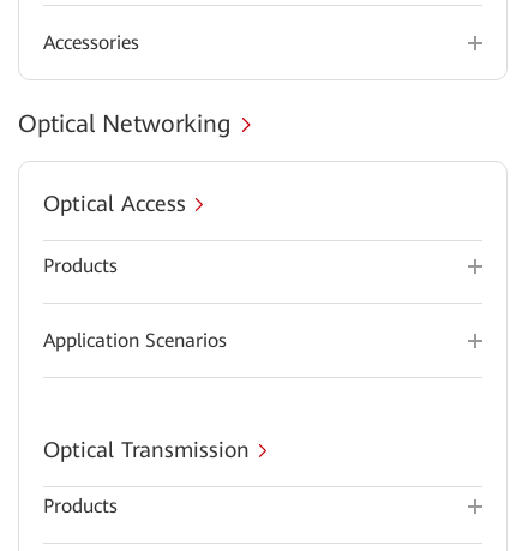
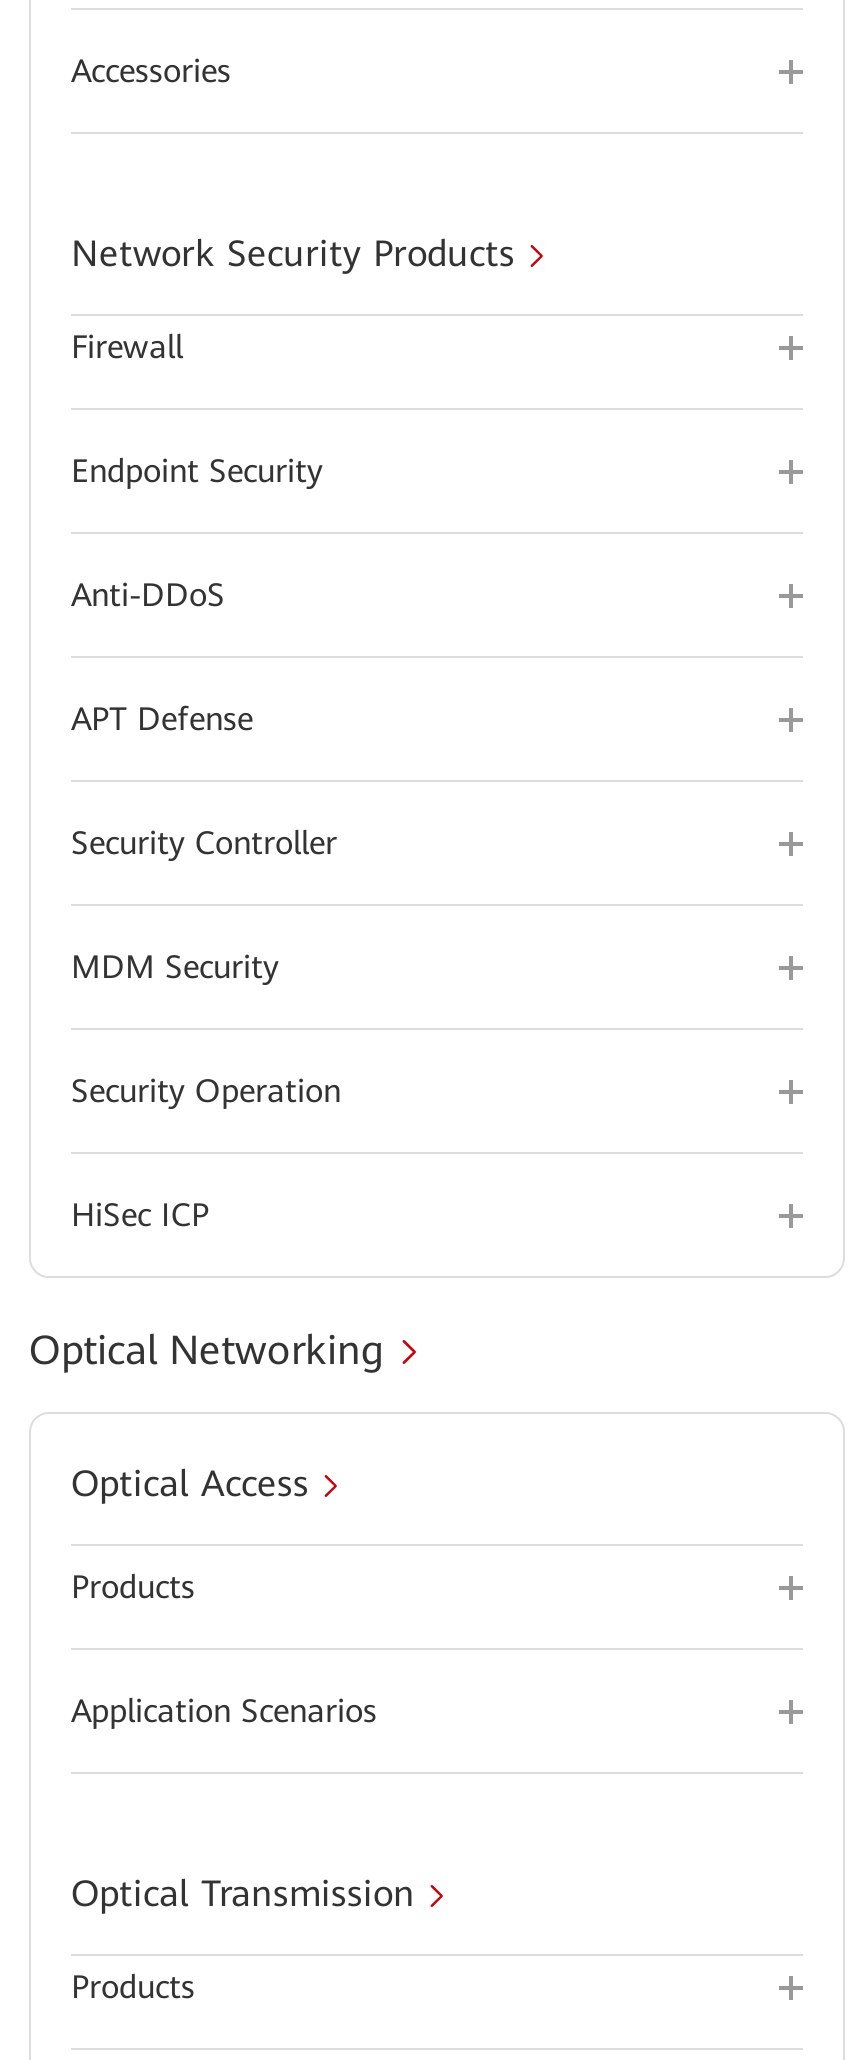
none -> [71,232,515,1234] Network Security Products | Firewall | Endpoint Security | Anti-DDoS | APT Defense | Security Controller | MDM Security | Security Operation | HiSec ICP

